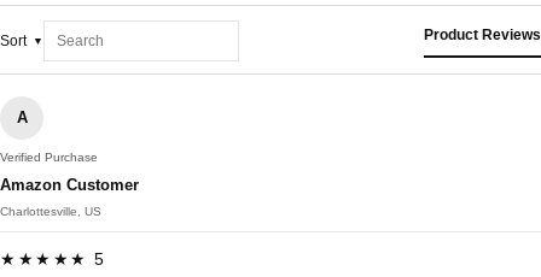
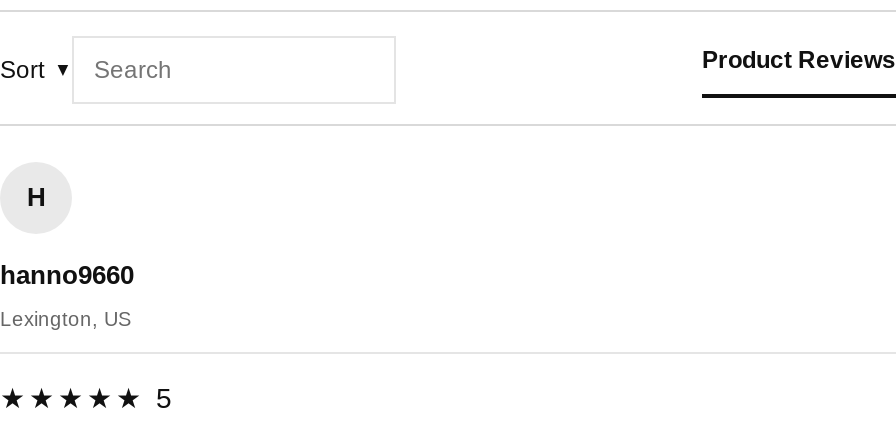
[0,108,139,218] A | Verified Purchase | Amazon Customer | Charlottesville, US -> [0,182,134,330] H | hanno9660 | Lexington, US

